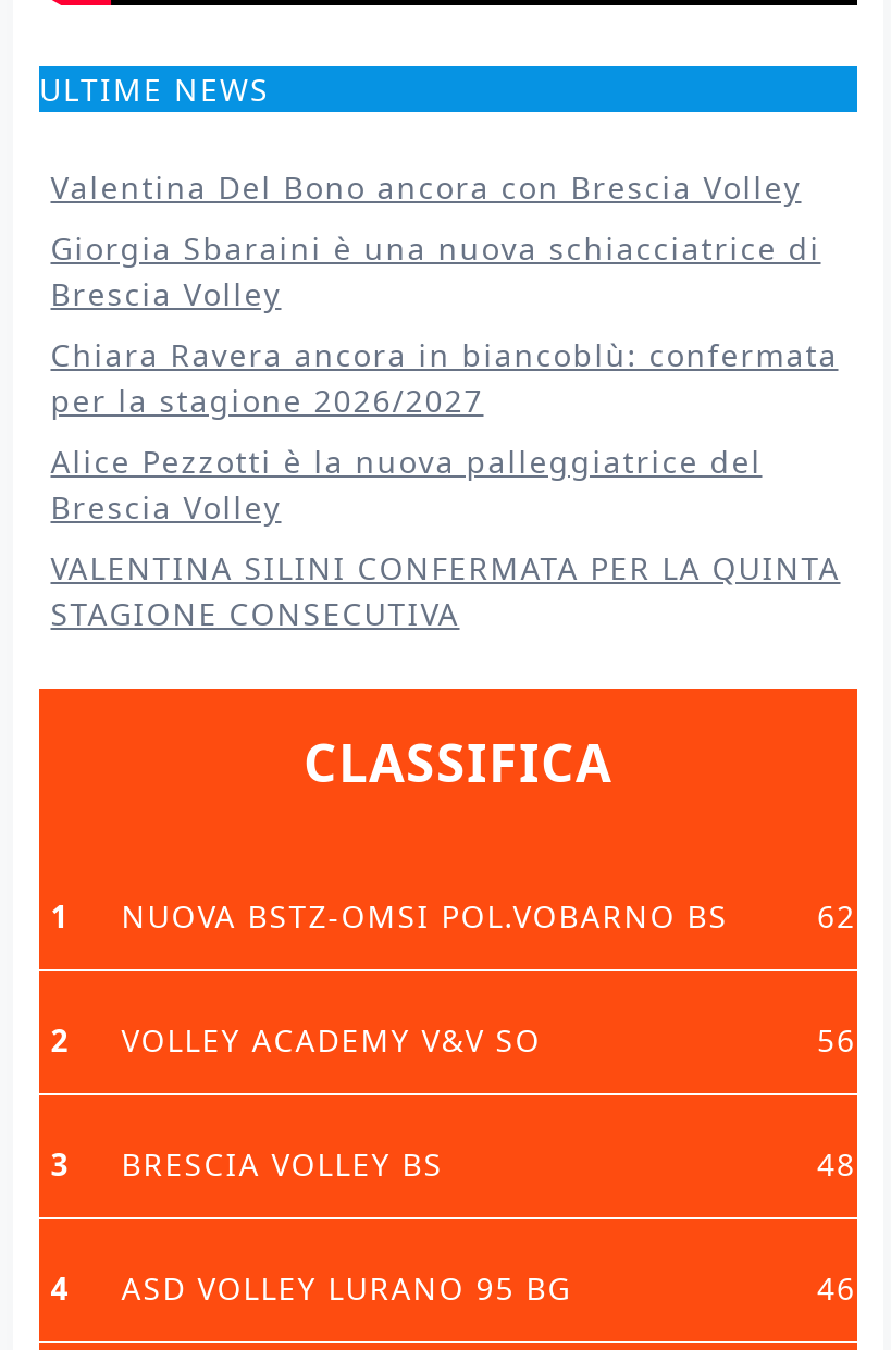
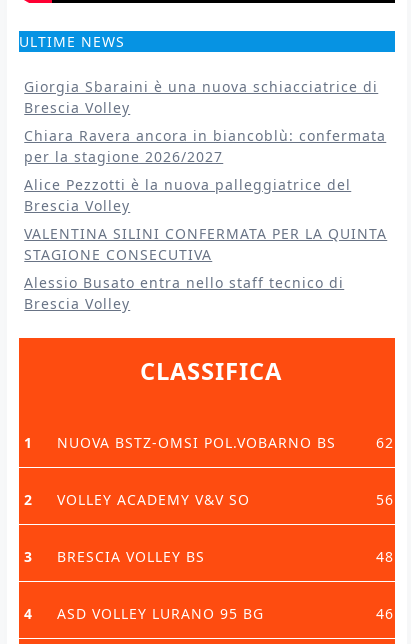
[50,166,801,208] Valentina Del Bono ancora con Brescia Volley -> none
moved [50,227,840,634] -> [24,76,387,263]: Giorgia Sbaraini è una nuova schiacciatrice di | Brescia Volley | Chiara Ravera ancora in biancoblù: confermata | per la stagione 2026/2027 | Alice Pezzotti è la nuova palleggiatrice del | Brescia Volley | VALENTINA SILINI CONFERMATA PER LA QUINTA | STAGIONE CONSECUTIVA
none -> [24,272,344,312] Alessio Busato entra nello staff tecnico di | Brescia Volley

